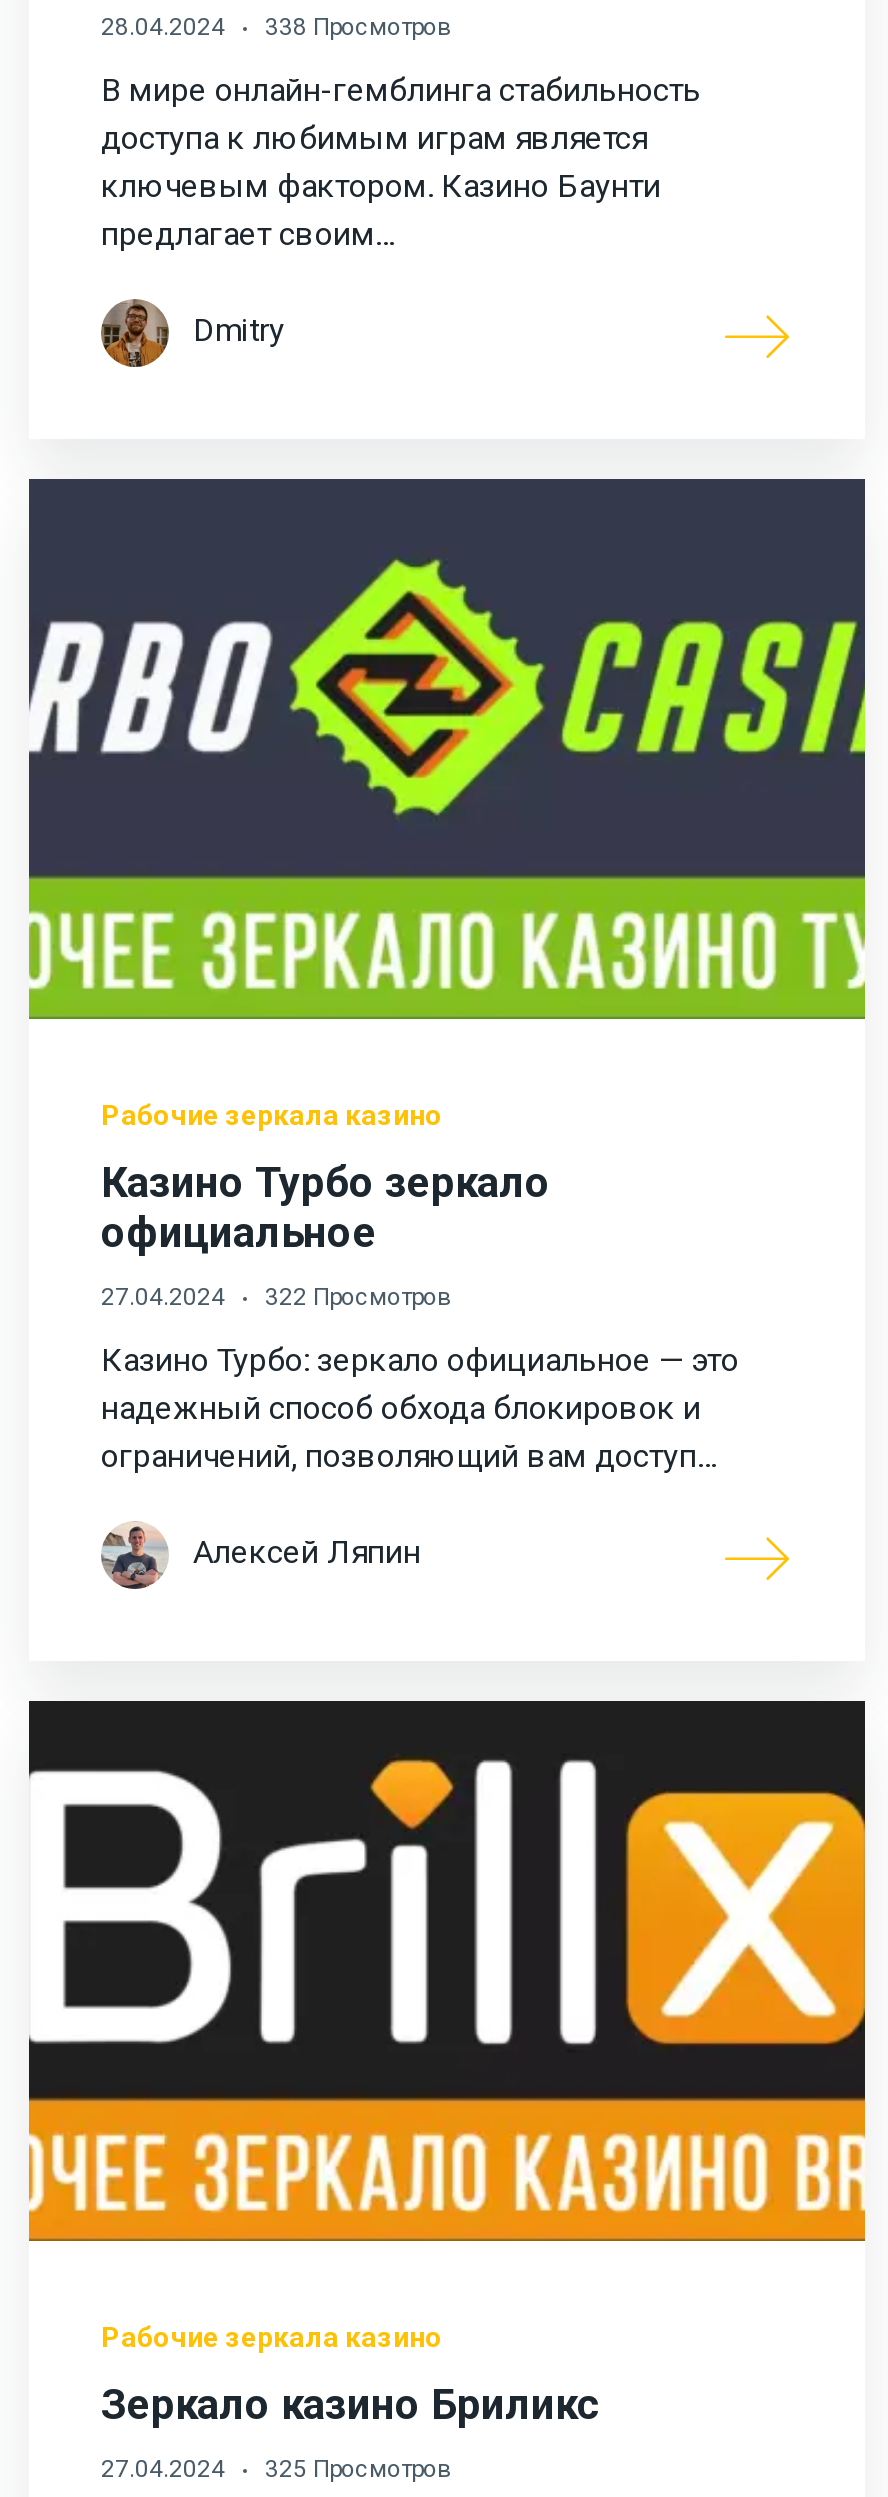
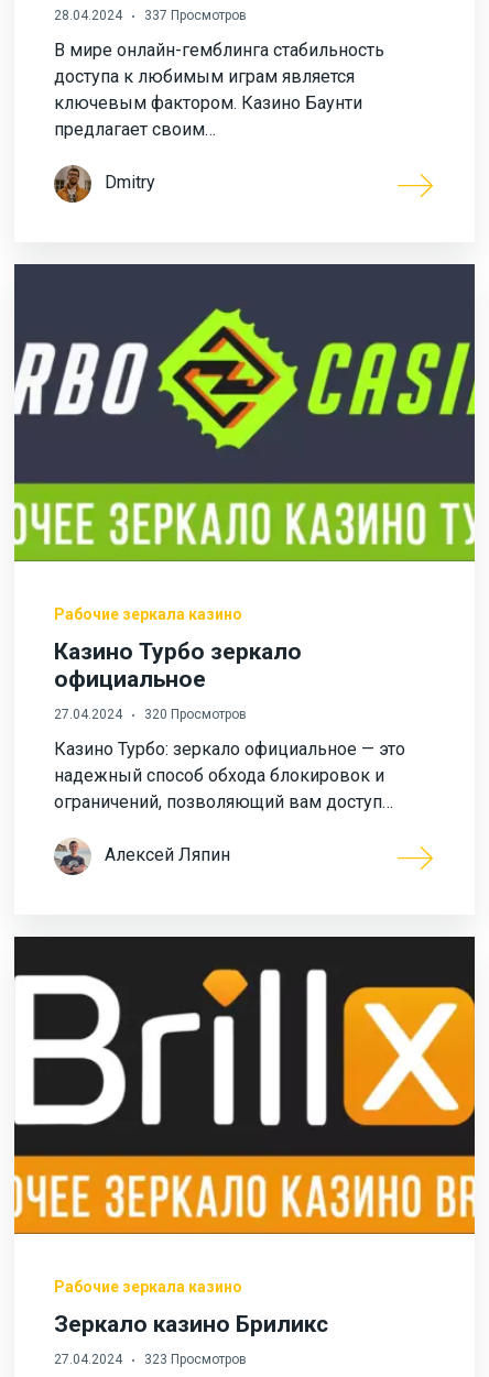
[101,13,451,41] 28.04.2024 338 Просмотров -> [54,7,247,23] 28.04.2024 337 Просмотров
[101,1283,451,1311] 27.04.2024 322 Просмотров -> [54,706,247,722] 27.04.2024 320 Просмотров
[101,2455,451,2483] 27.04.2024 325 Просмотров -> [54,1351,247,1367] 27.04.2024 323 Просмотров

